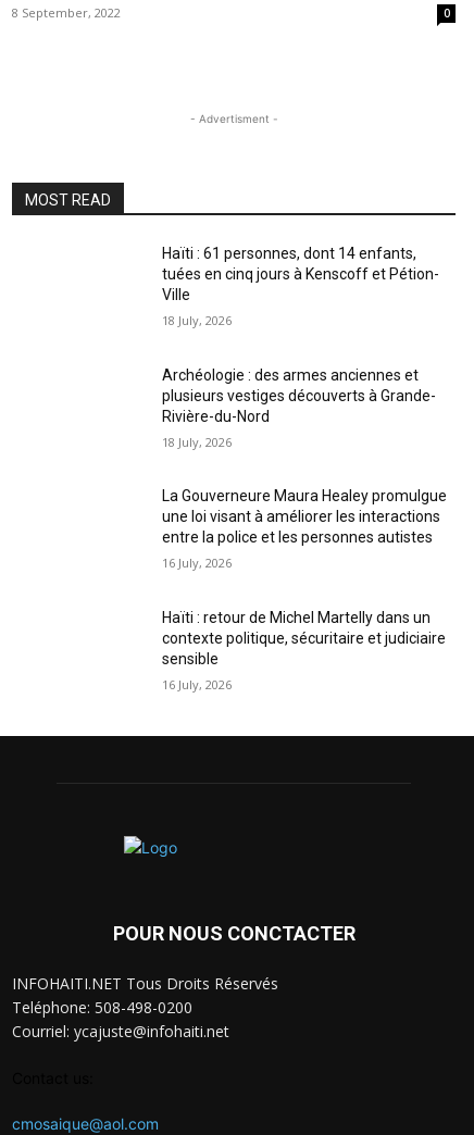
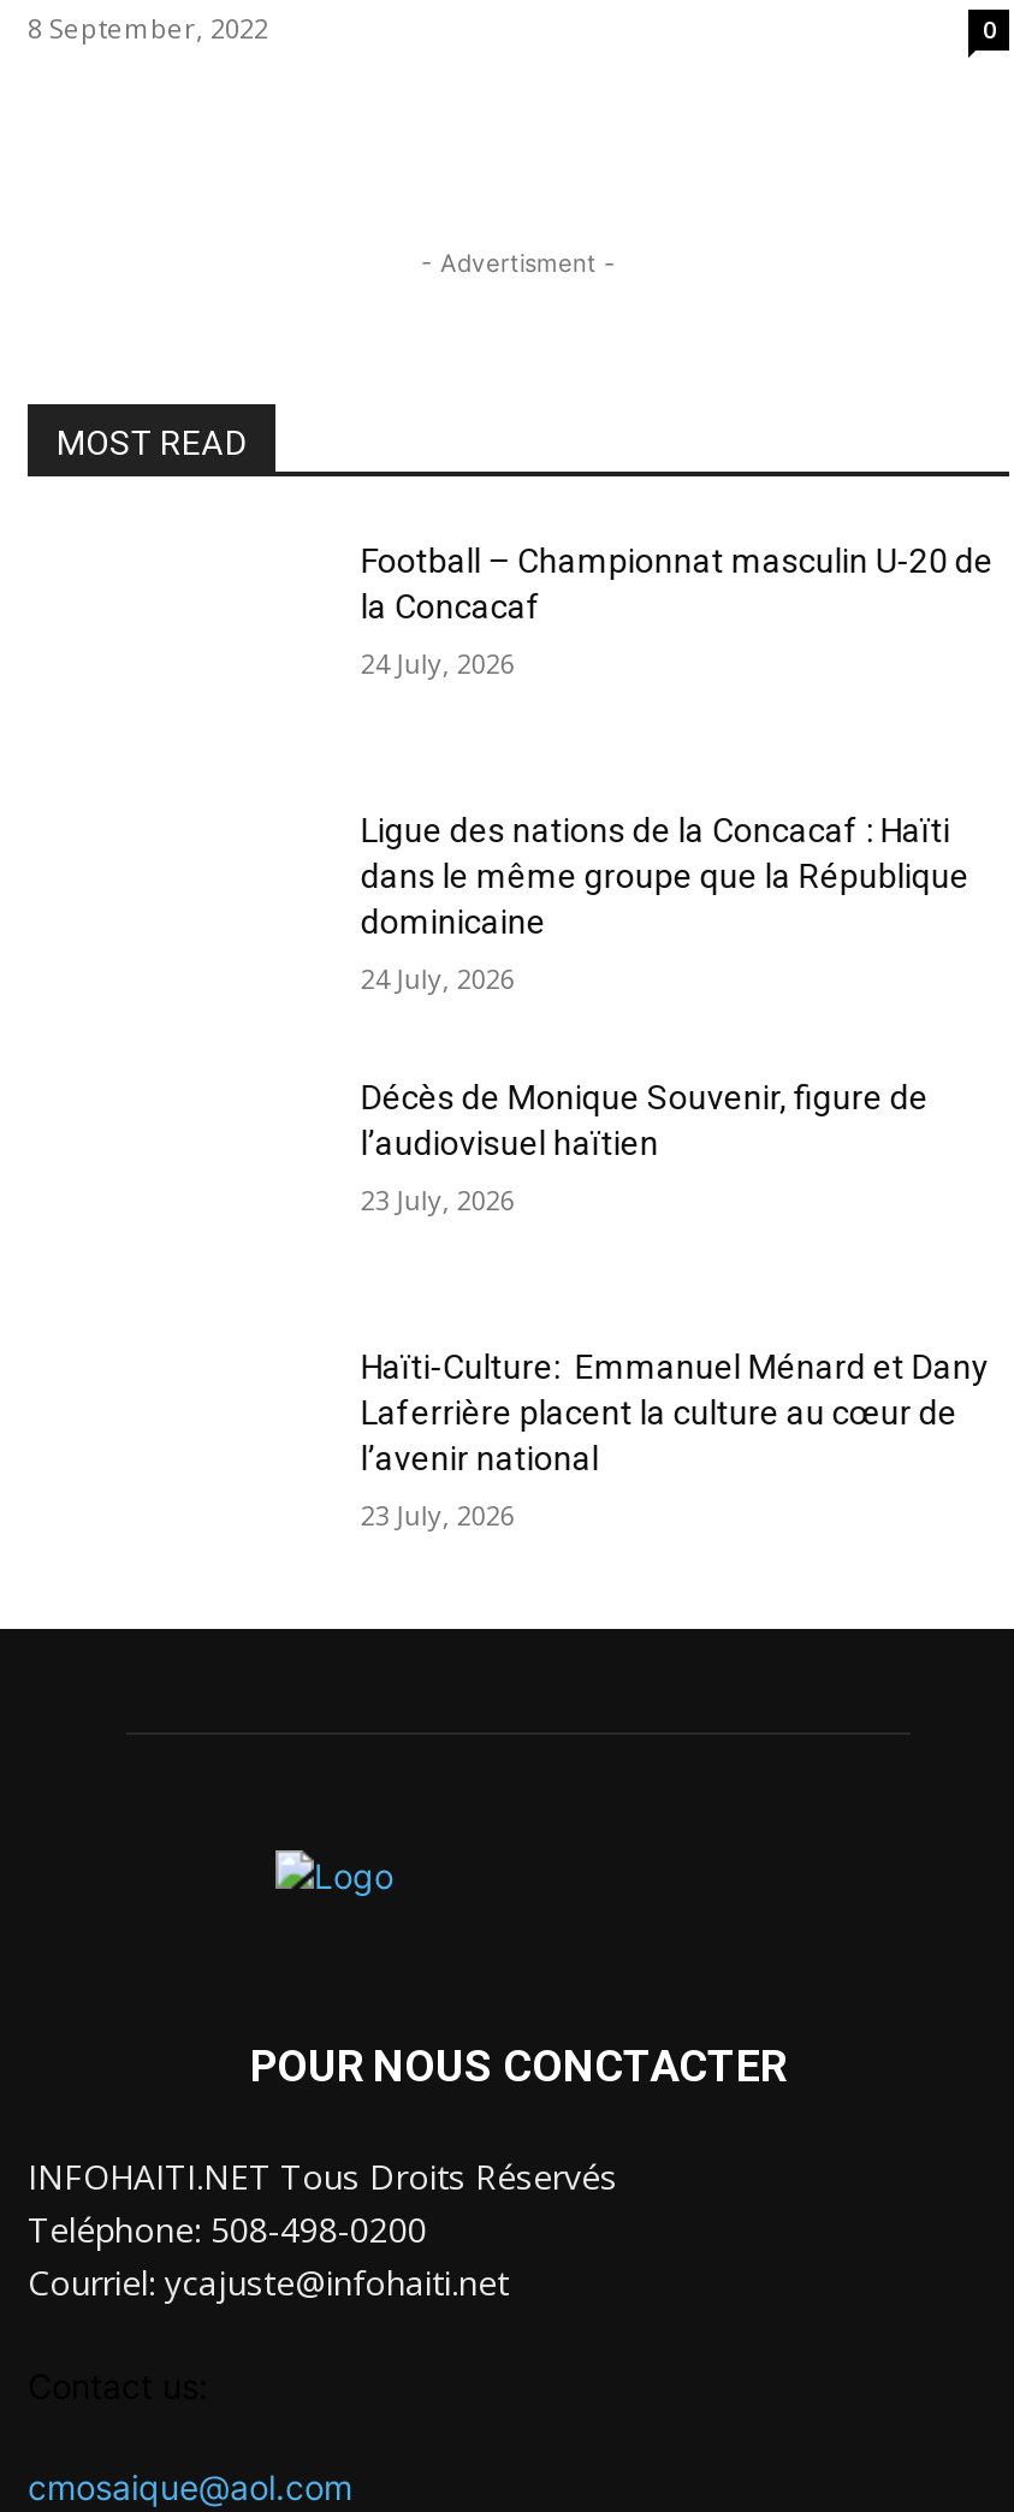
[162,245,440,303] Haïti : 61 personnes, dont 14 enfants, | tuées en cinq jours à Kenscoff et Pétion- | Ville -> [361,541,993,626] Football – Championnat masculin U-20 de | la Concacaf
[162,312,232,328] 18 July, 2026 -> [361,645,515,681] 24 July, 2026
[162,366,436,425] Archéologie : des armes anciennes et | plusieurs vestiges découverts à Grande- | Rivière-du-Nord -> [361,810,969,940] Ligue des nations de la Concacaf : Haïti | dans le même groupe que la République | dominicaine
[162,433,232,450] 18 July, 2026 -> [361,959,515,995] 24 July, 2026
[162,487,447,546] La Gouverneure Maura Healey promulgue | une loi visant à améliorer les interactions | entre la police et les personnes autistes -> [361,1079,928,1163] Décès de Monique Souvenir, figure de | l’audiovisuel haïtien
[162,555,232,571] 16 July, 2026 -> [361,1182,515,1218] 23 July, 2026
[162,609,446,668] Haïti : retour de Michel Martelly dans un | contexte politique, sécuritaire et judiciaire | sensible -> [361,1347,988,1477] Haïti-Culture: Emmanuel Ménard et Dany | Laferrière placent la culture au cœur de | l’avenir national
[162,676,232,693] 16 July, 2026 -> [361,1497,515,1533] 23 July, 2026

